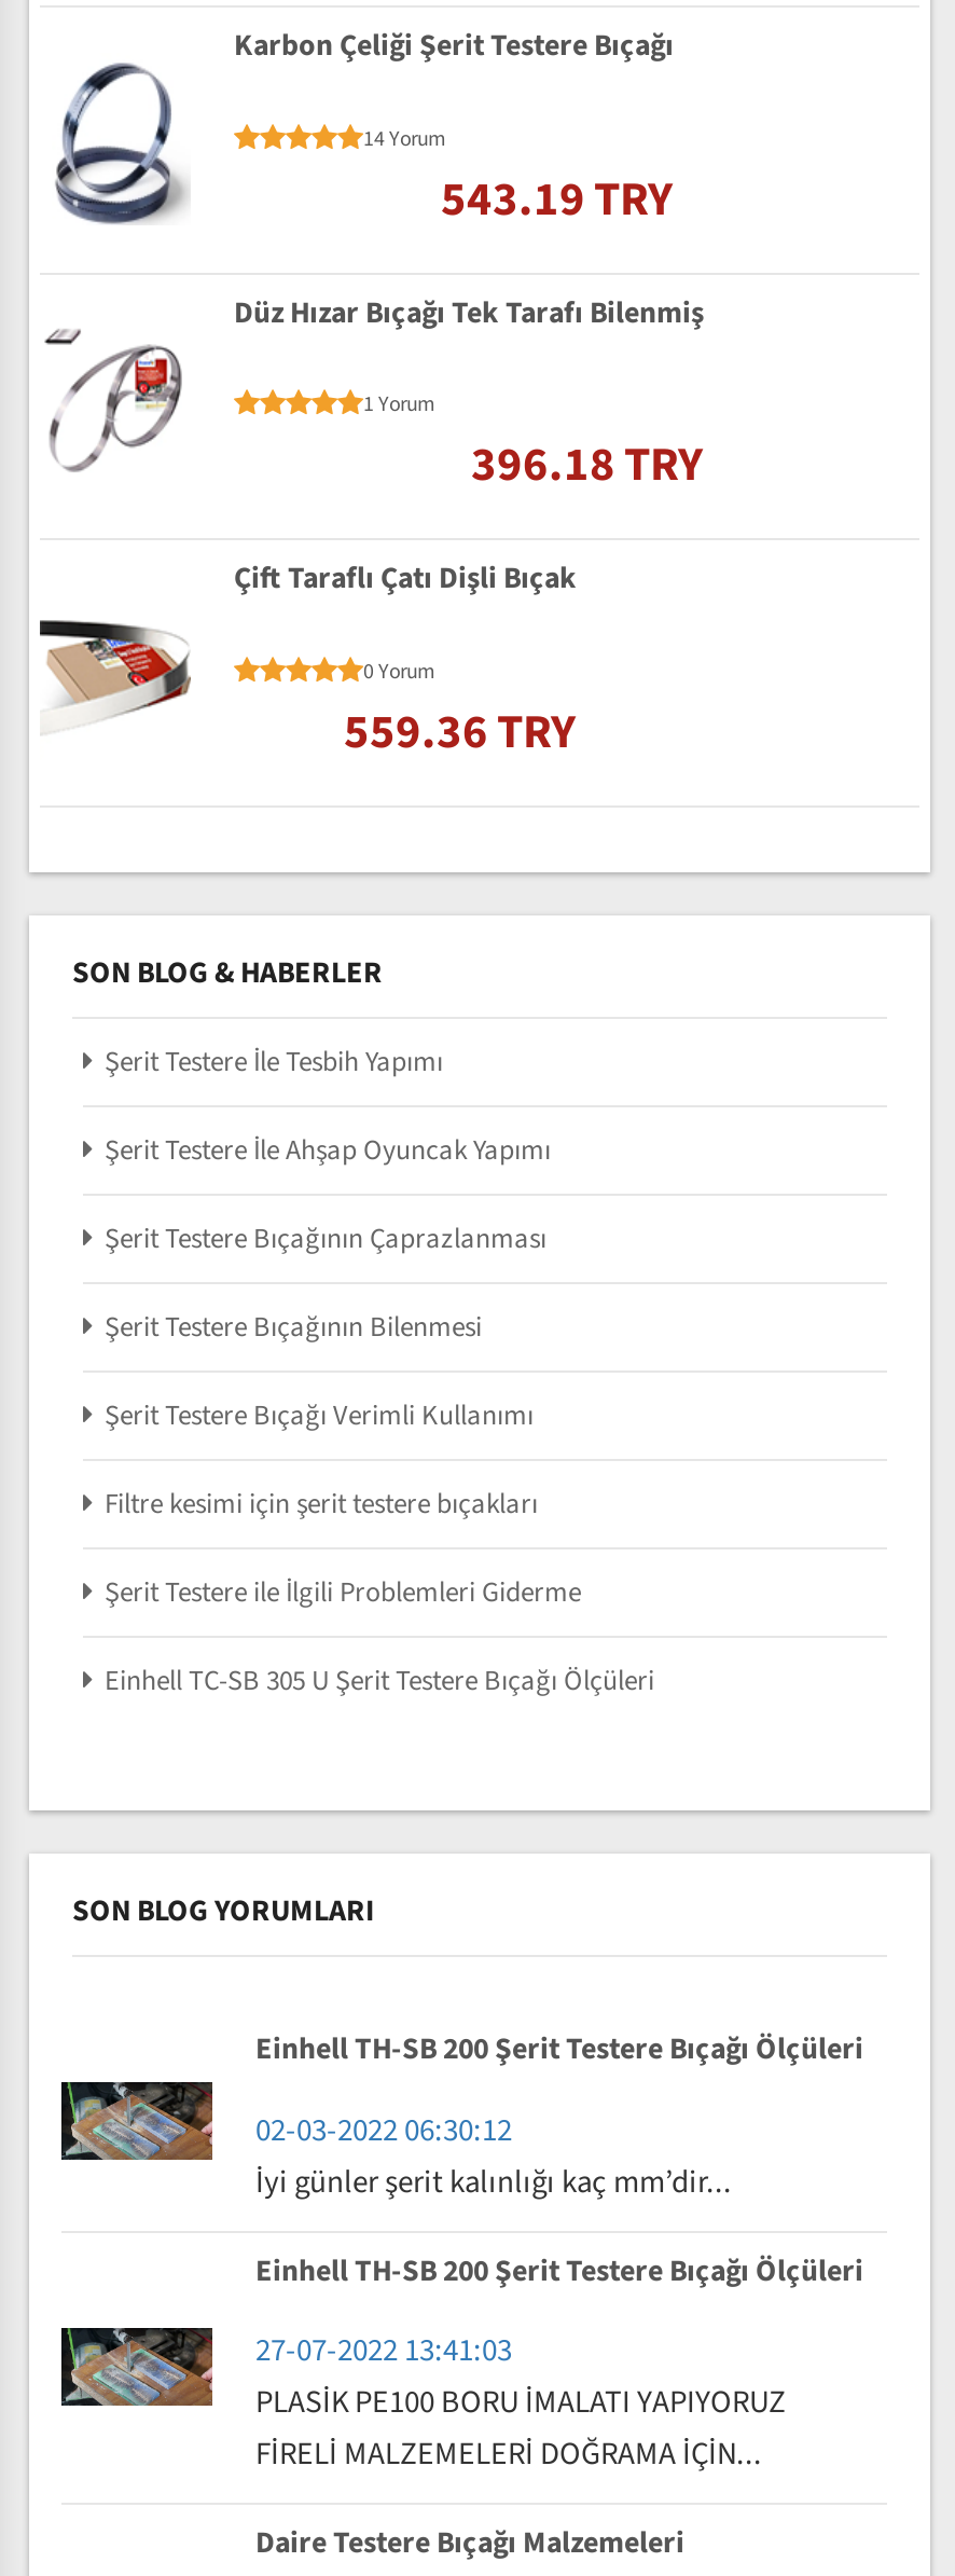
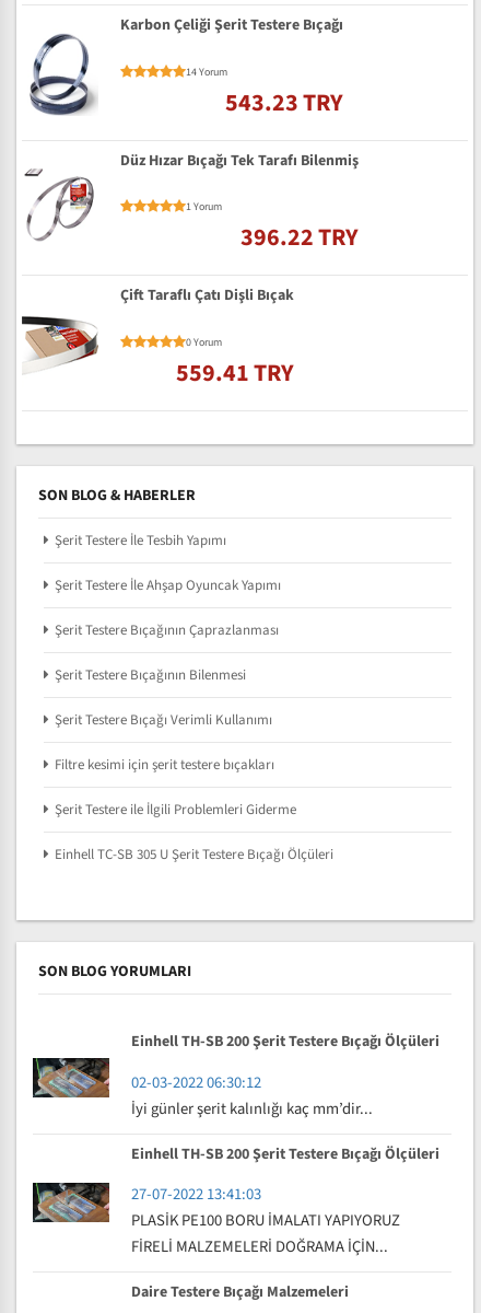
[441,165,674,234] 543.19 TRY -> [225,85,343,120] 543.23 TRY
[471,431,704,500] 396.18 TRY -> [241,220,359,255] 396.22 TRY
[344,698,577,767] 559.36 TRY -> [176,356,294,391] 559.41 TRY

